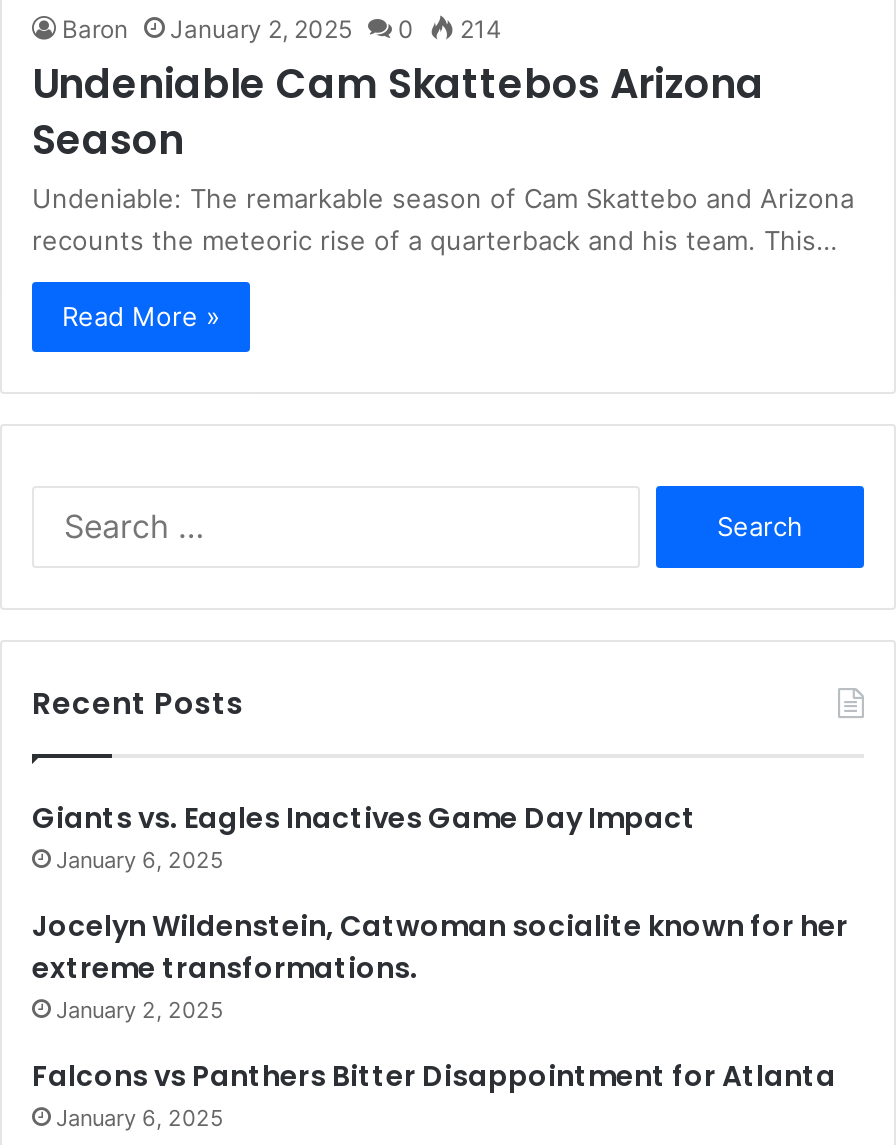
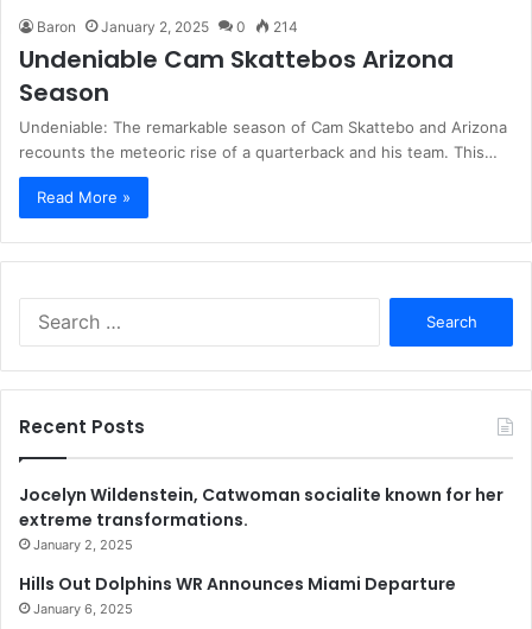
[32,798,696,874] Giants vs. Eagles Inactives Game Day Impact | January 6, 2025 -> none
[32,1056,836,1096] Falcons vs Panthers Bitter Disappointment for Atlanta -> [19,572,456,596] Hills Out Dolphins WR Announces Miami Departure

